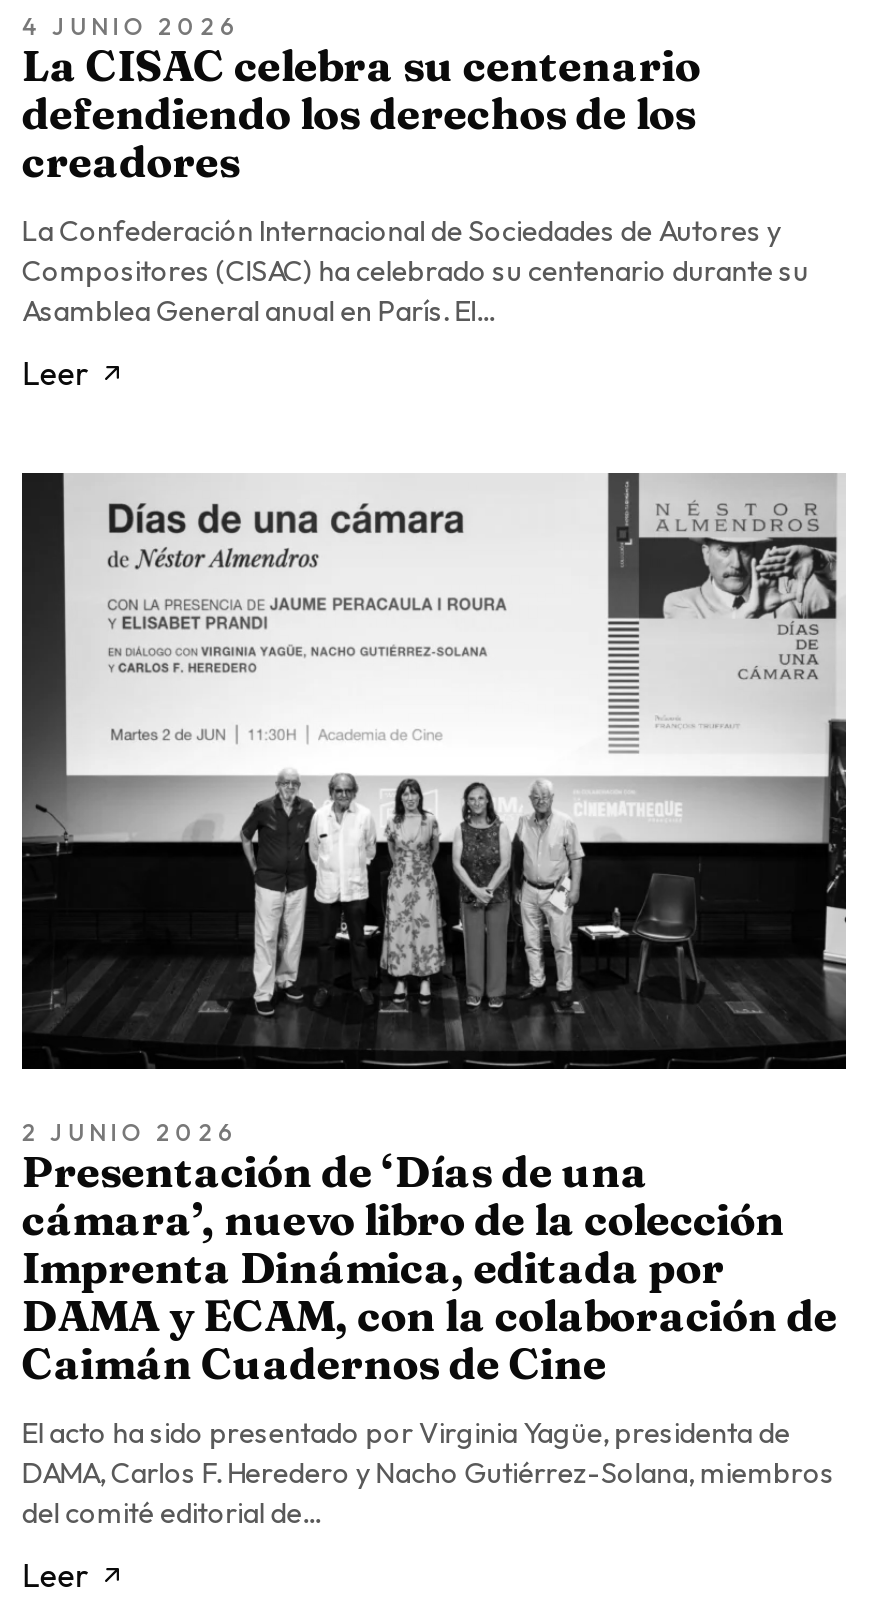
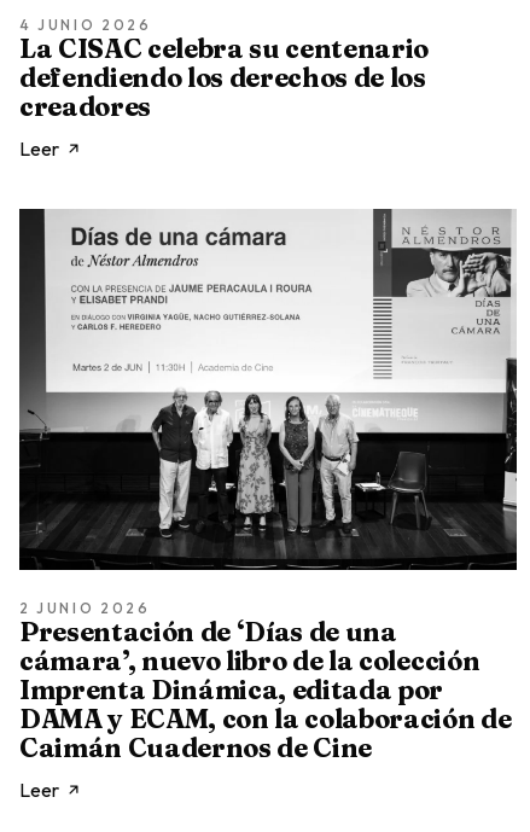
[22,214,809,330] La Confederación Internacional de Sociedades de Autores y | Compositores (CISAC) ha celebrado su centenario durante su | Asamblea General anual en París. El… -> none
[22,1416,834,1532] El acto ha sido presentado por Virginia Yagüe, presidenta de | DAMA, Carlos F. Heredero y Nacho Gutiérrez-Solana, miembros | del comité editorial de… -> none

